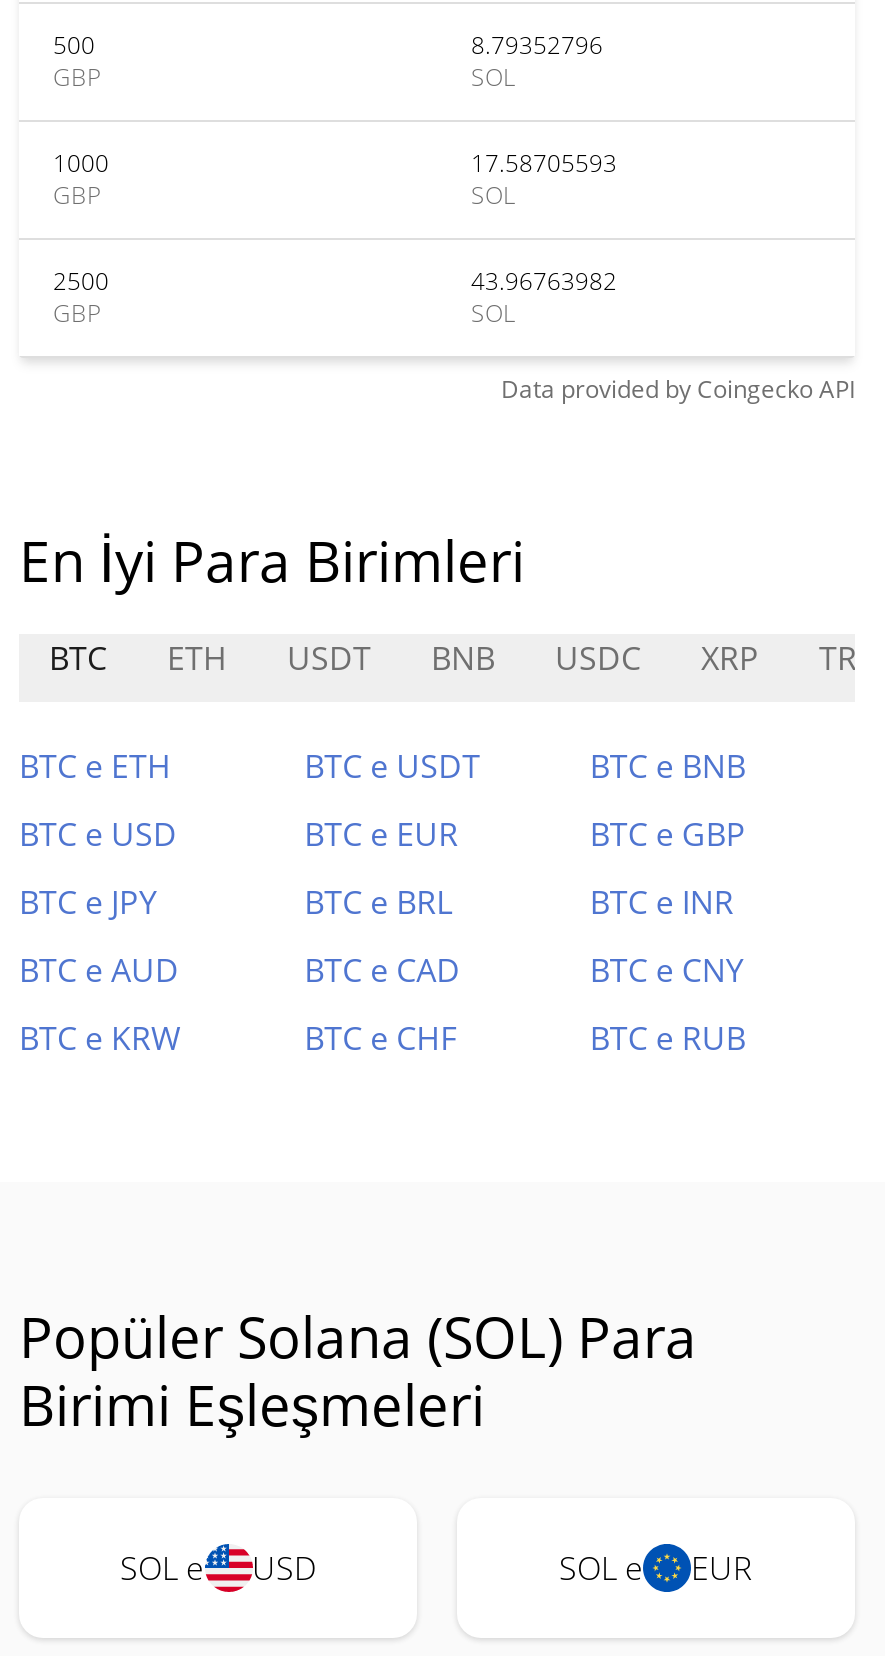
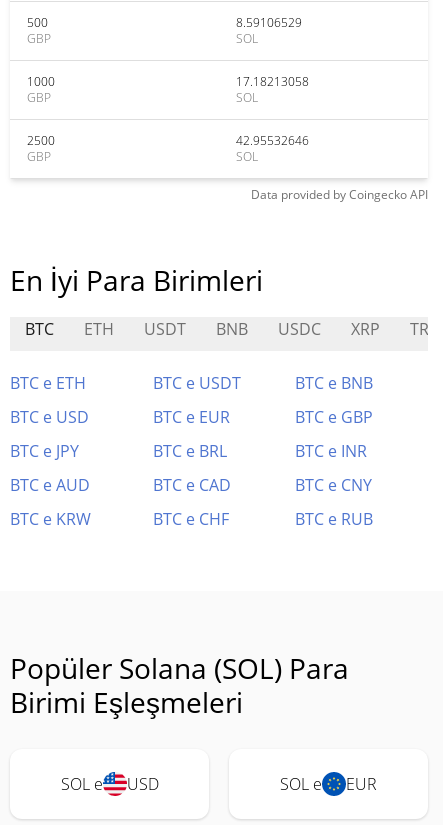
[471,28,603,62] 8.79352796 -> [236,14,302,31] 8.59106529
[471,146,617,180] 17.58705593 -> [236,73,309,90] 17.18213058
[471,264,617,298] 43.96763982 -> [236,132,309,149] 42.95532646

